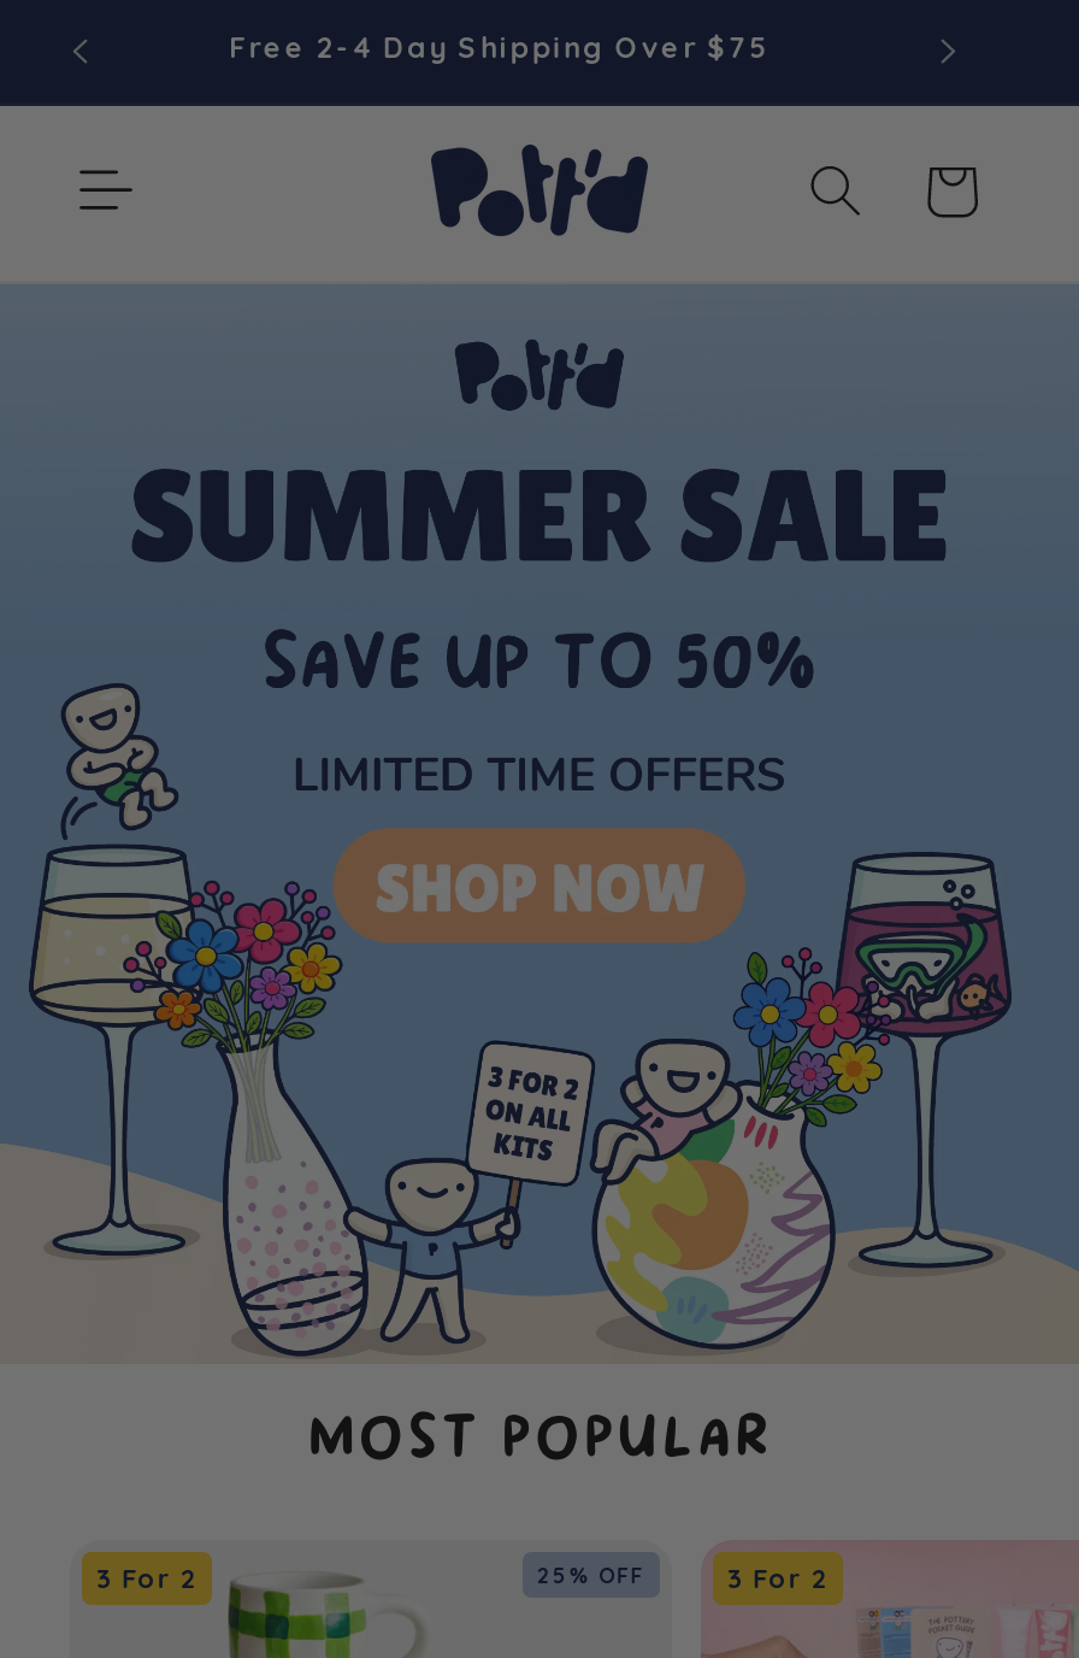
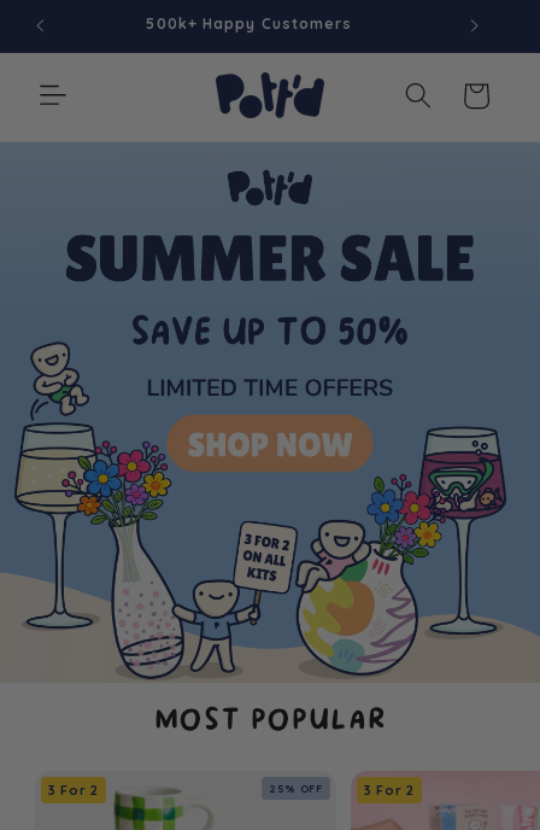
[229,29,768,65] Free 2-4 Day Shipping Over $75 -> [146,15,353,33] 500k+ Happy Customers

